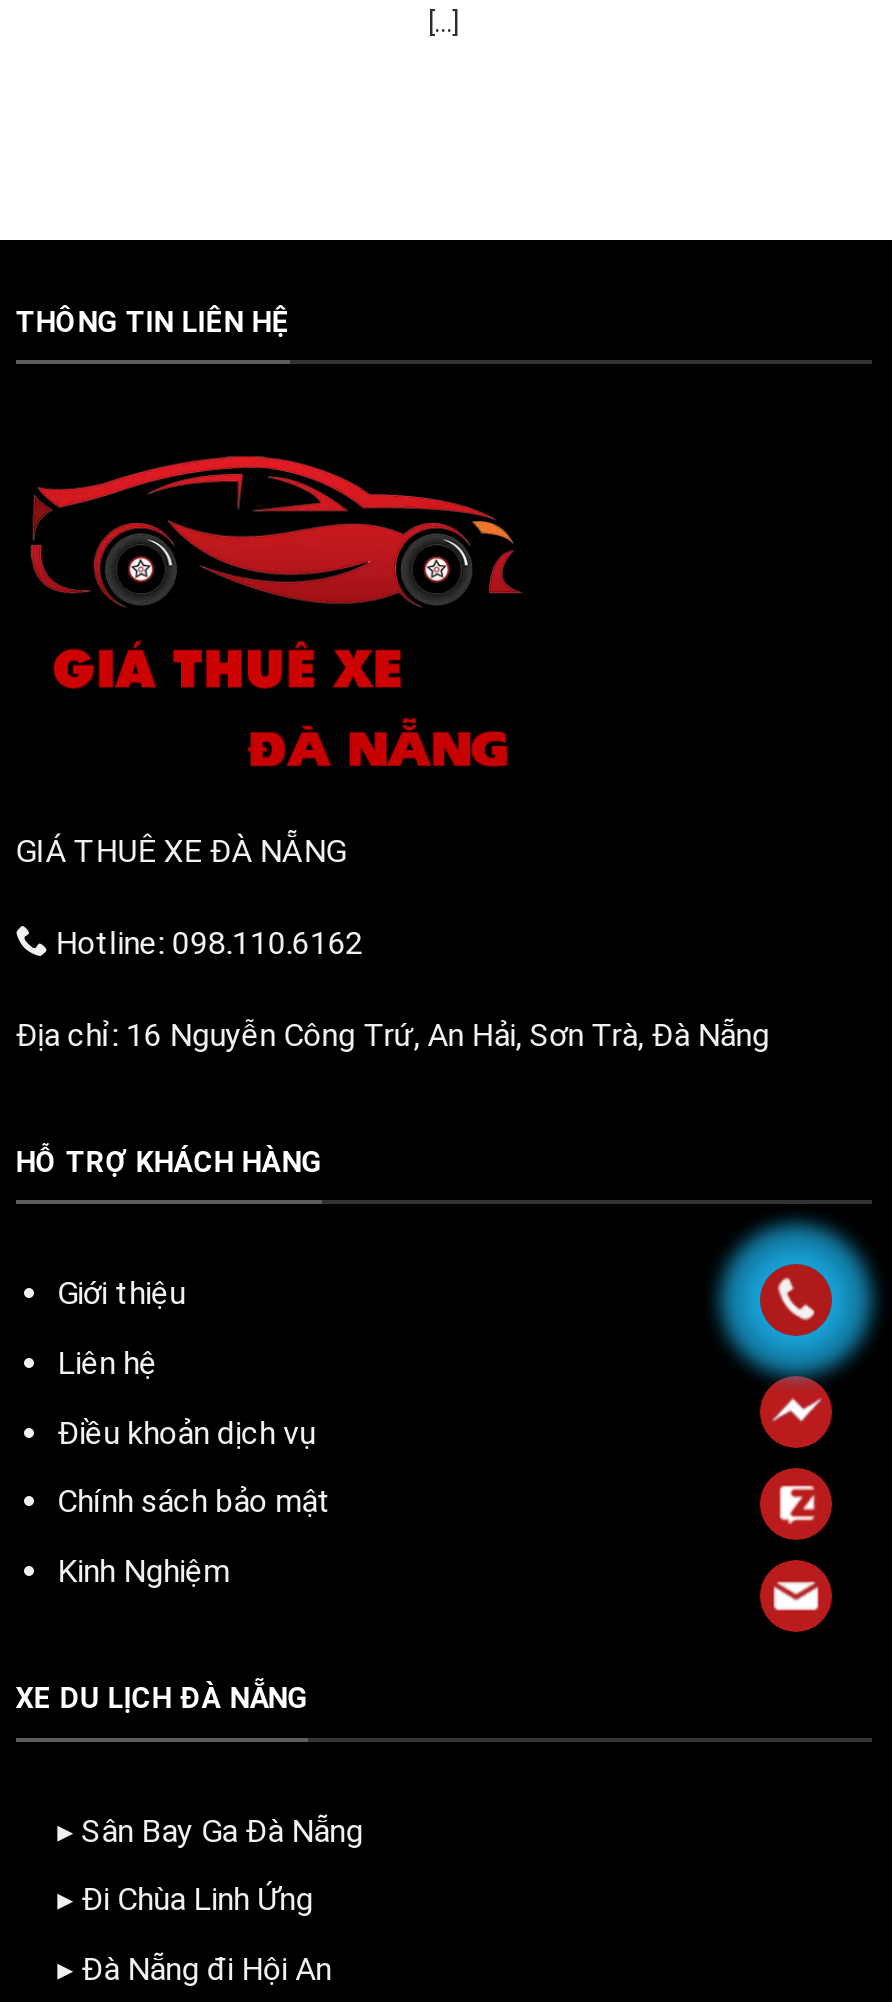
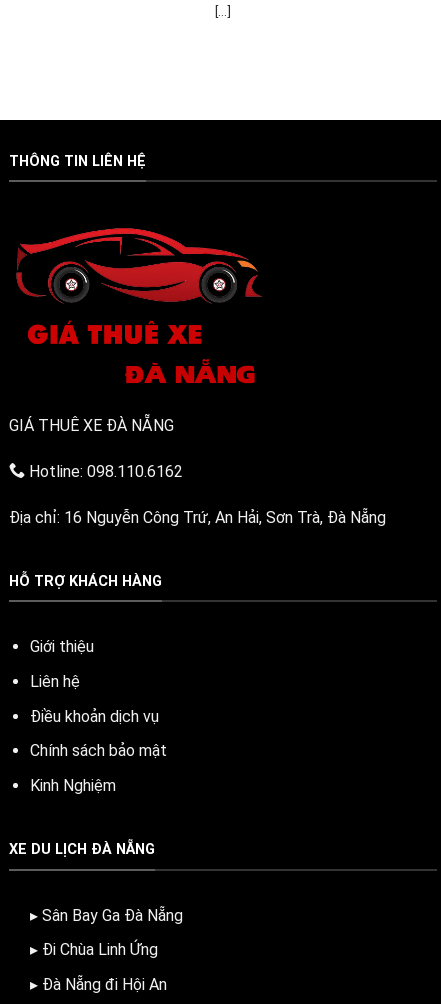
[712,1216,880,1450] [image] -> none
[758,1466,834,1542] [image] -> none
[758,1558,834,1634] [image] -> none

